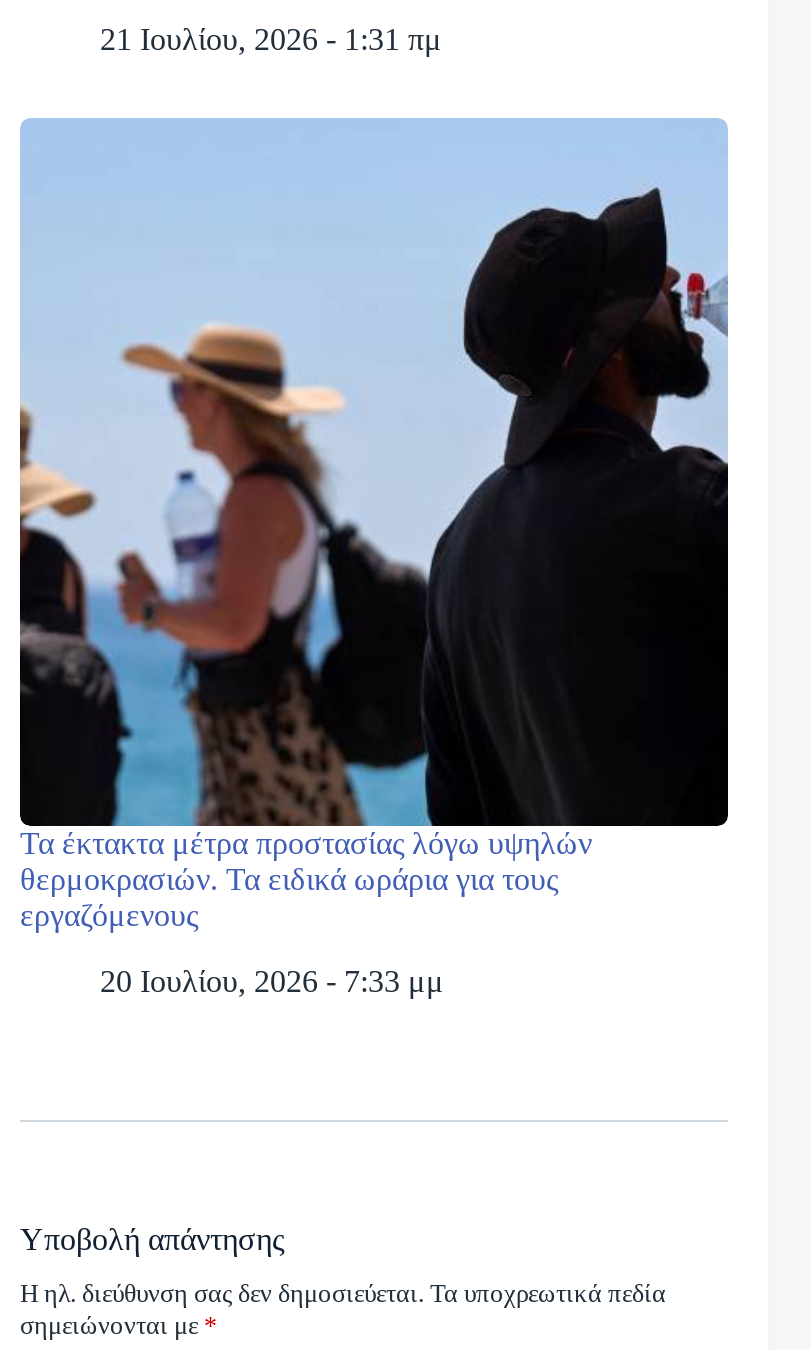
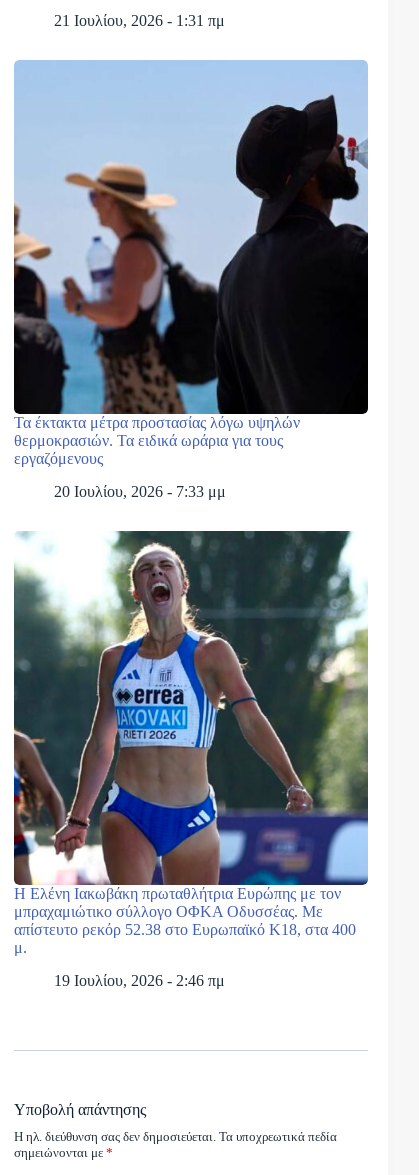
none -> [13,530,369,989] [image] | Η Ελένη Ιακωβάκη πρωταθλήτρια Ευρώπης με τον | μπραχαμιώτικο σύλλογο ΟΦΚΑ Οδυσσέας. Με | απίστευτο ρεκόρ 52.38 στο Ευρωπαϊκό Κ18, στα 400 | μ. | 19 Ιουλίου, 2026 - 2:46 πμ

